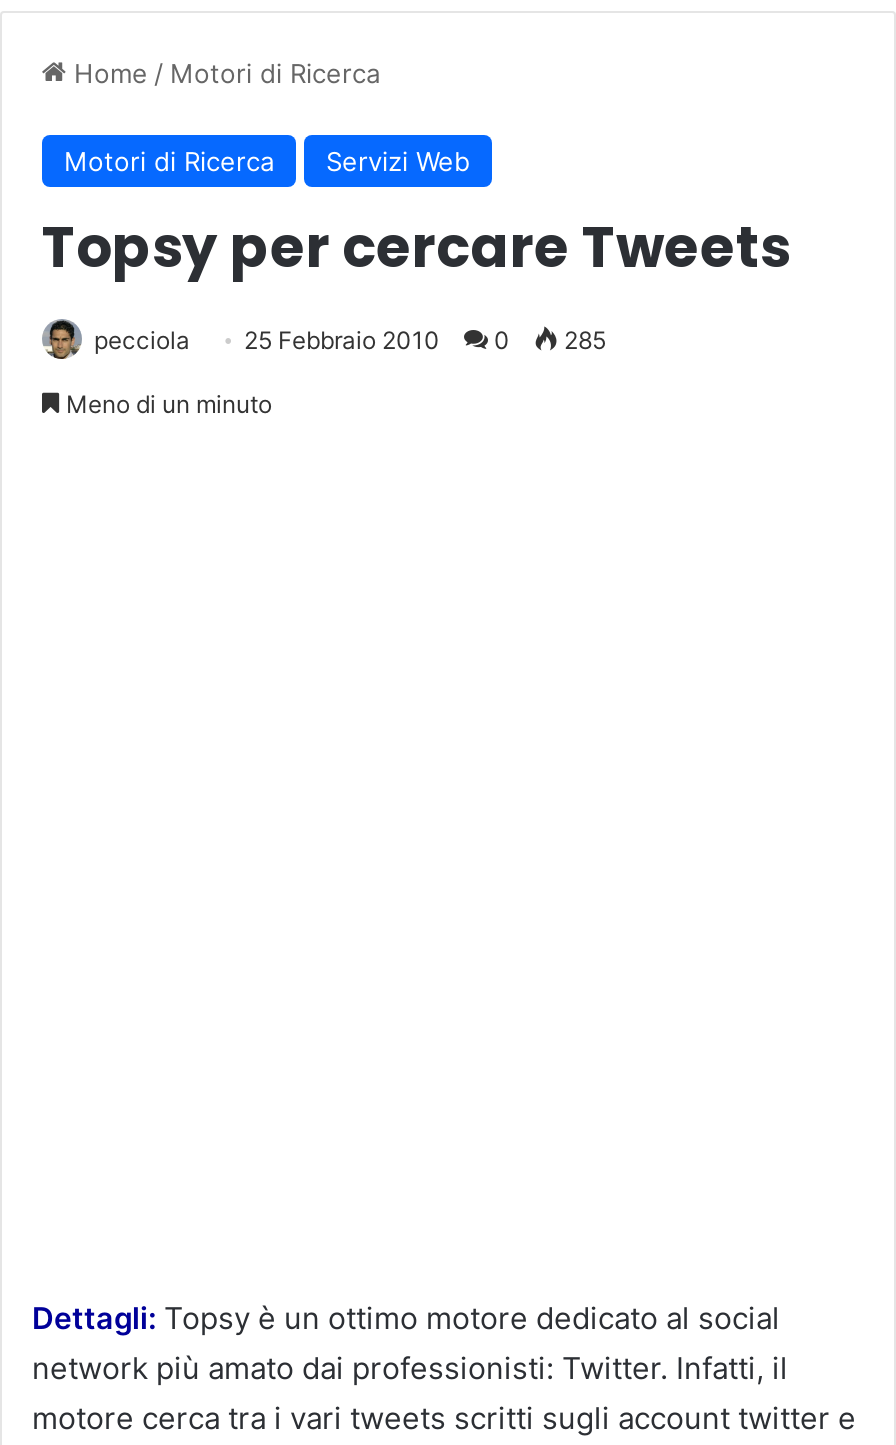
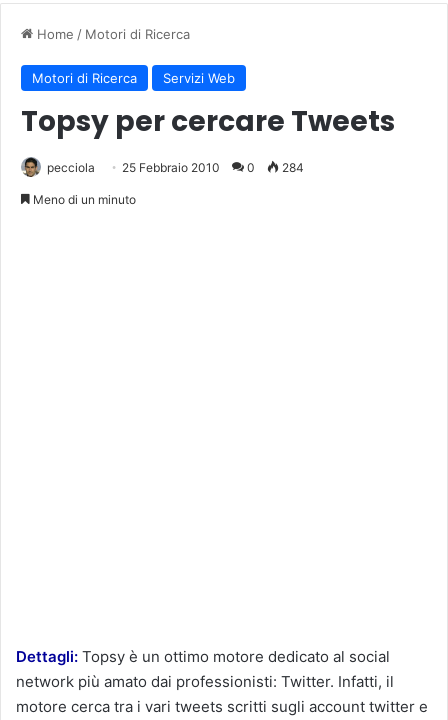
[94,326,606,356] pecciola 25 Febbraio 2010 0 285 -> [47,160,304,175] pecciola 25 Febbraio 2010 0 284

